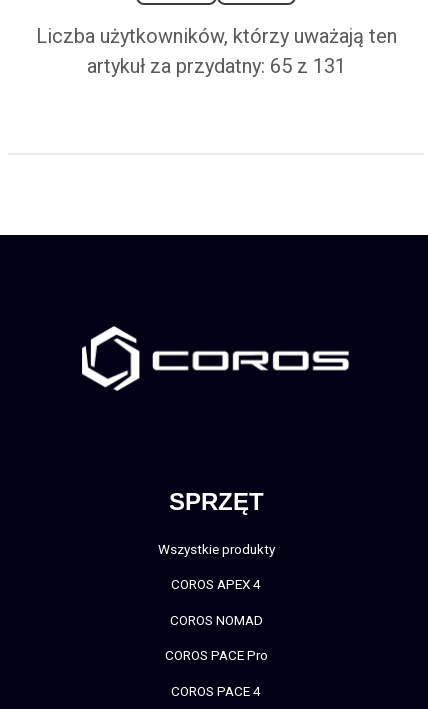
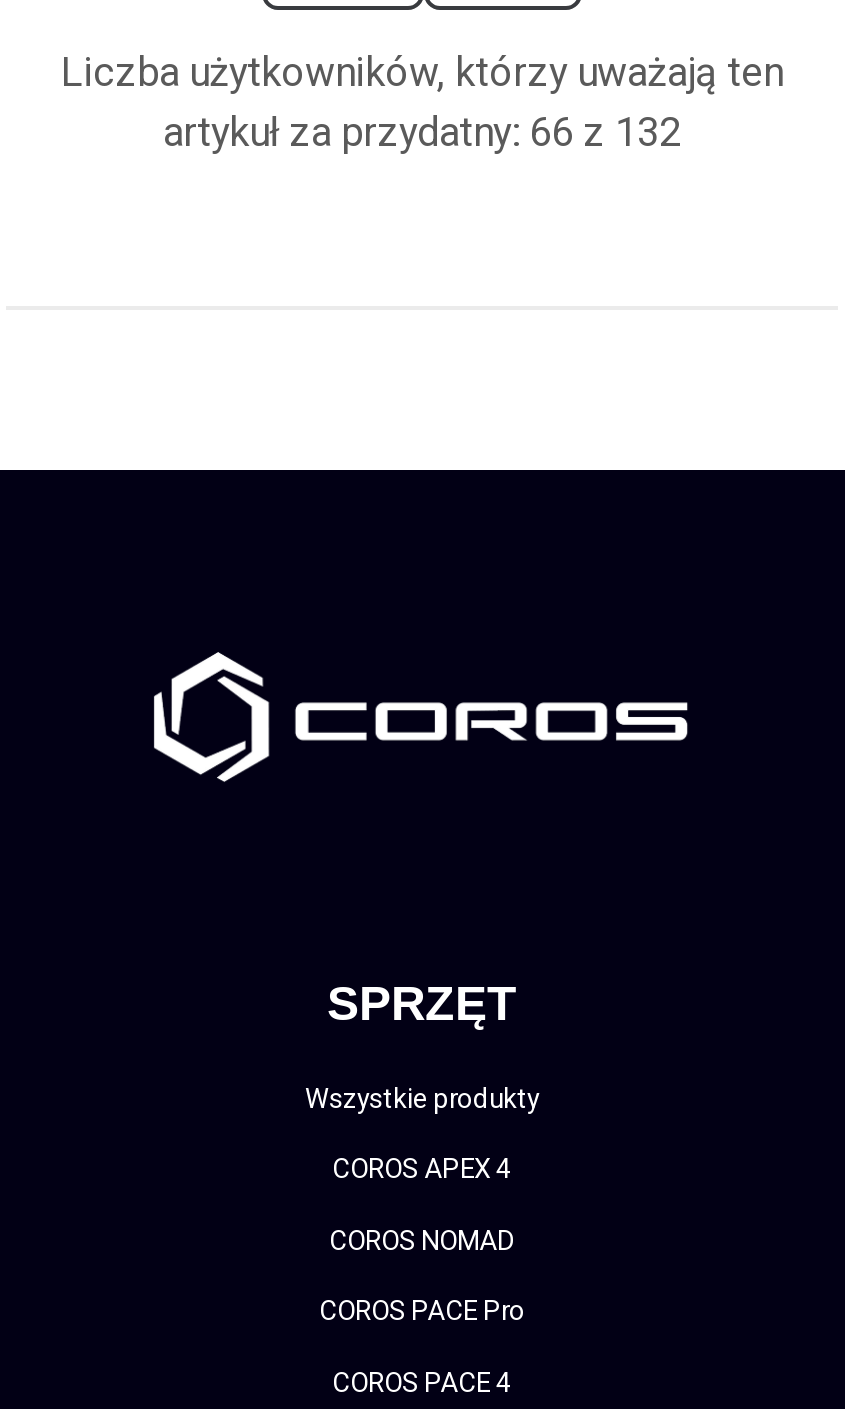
[86,54,345,78] artykuł za przydatny: 65 z 131 -> [163,107,681,155] artykuł za przydatny: 66 z 132

